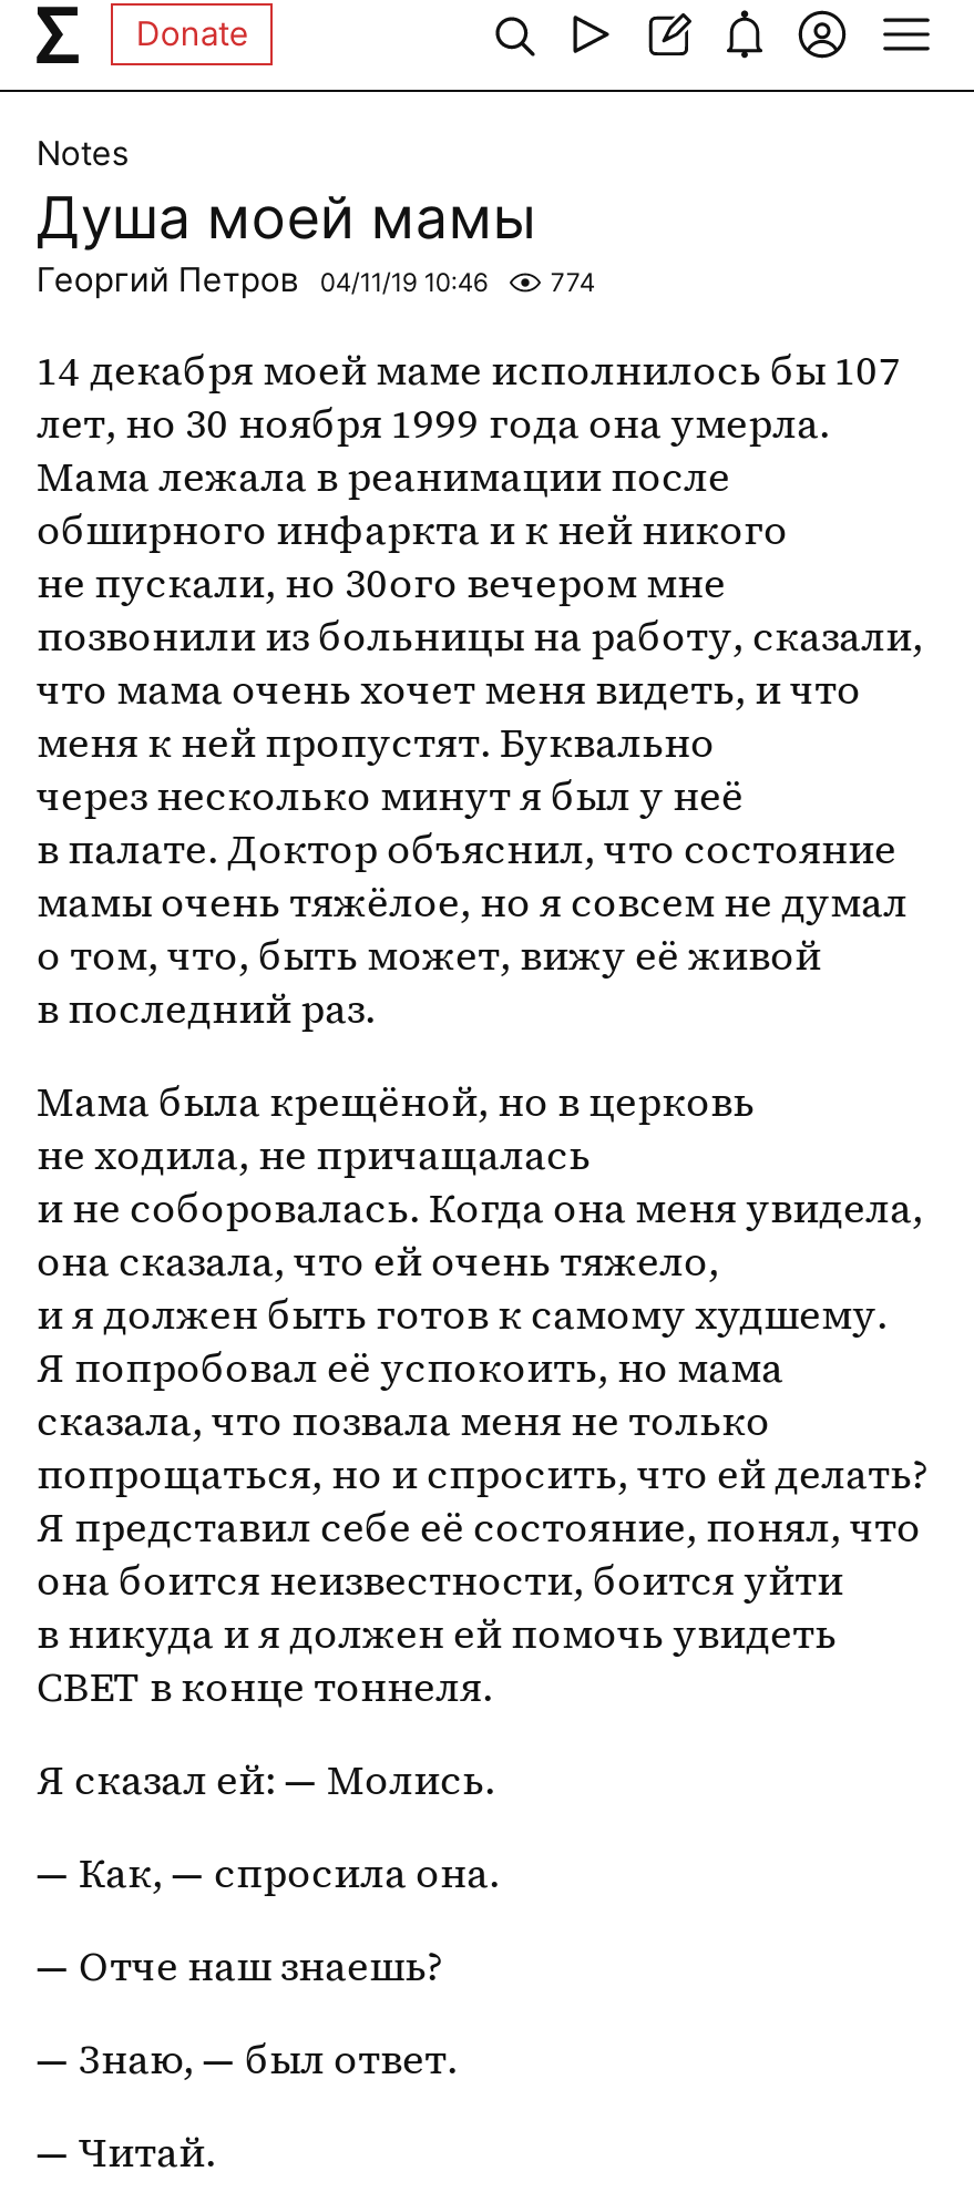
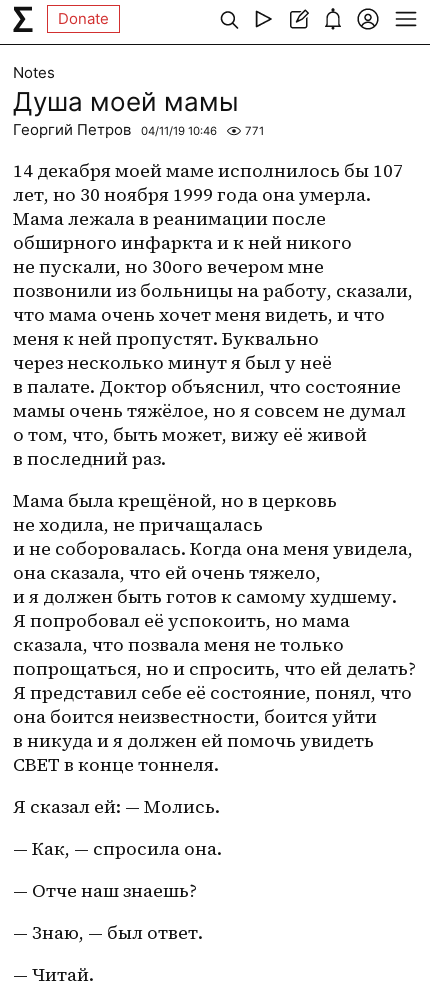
[36,259,595,301] Георгий Петров 04/11/19 10:46 774 -> [13,120,264,139] Георгий Петров 04/11/19 10:46 771

